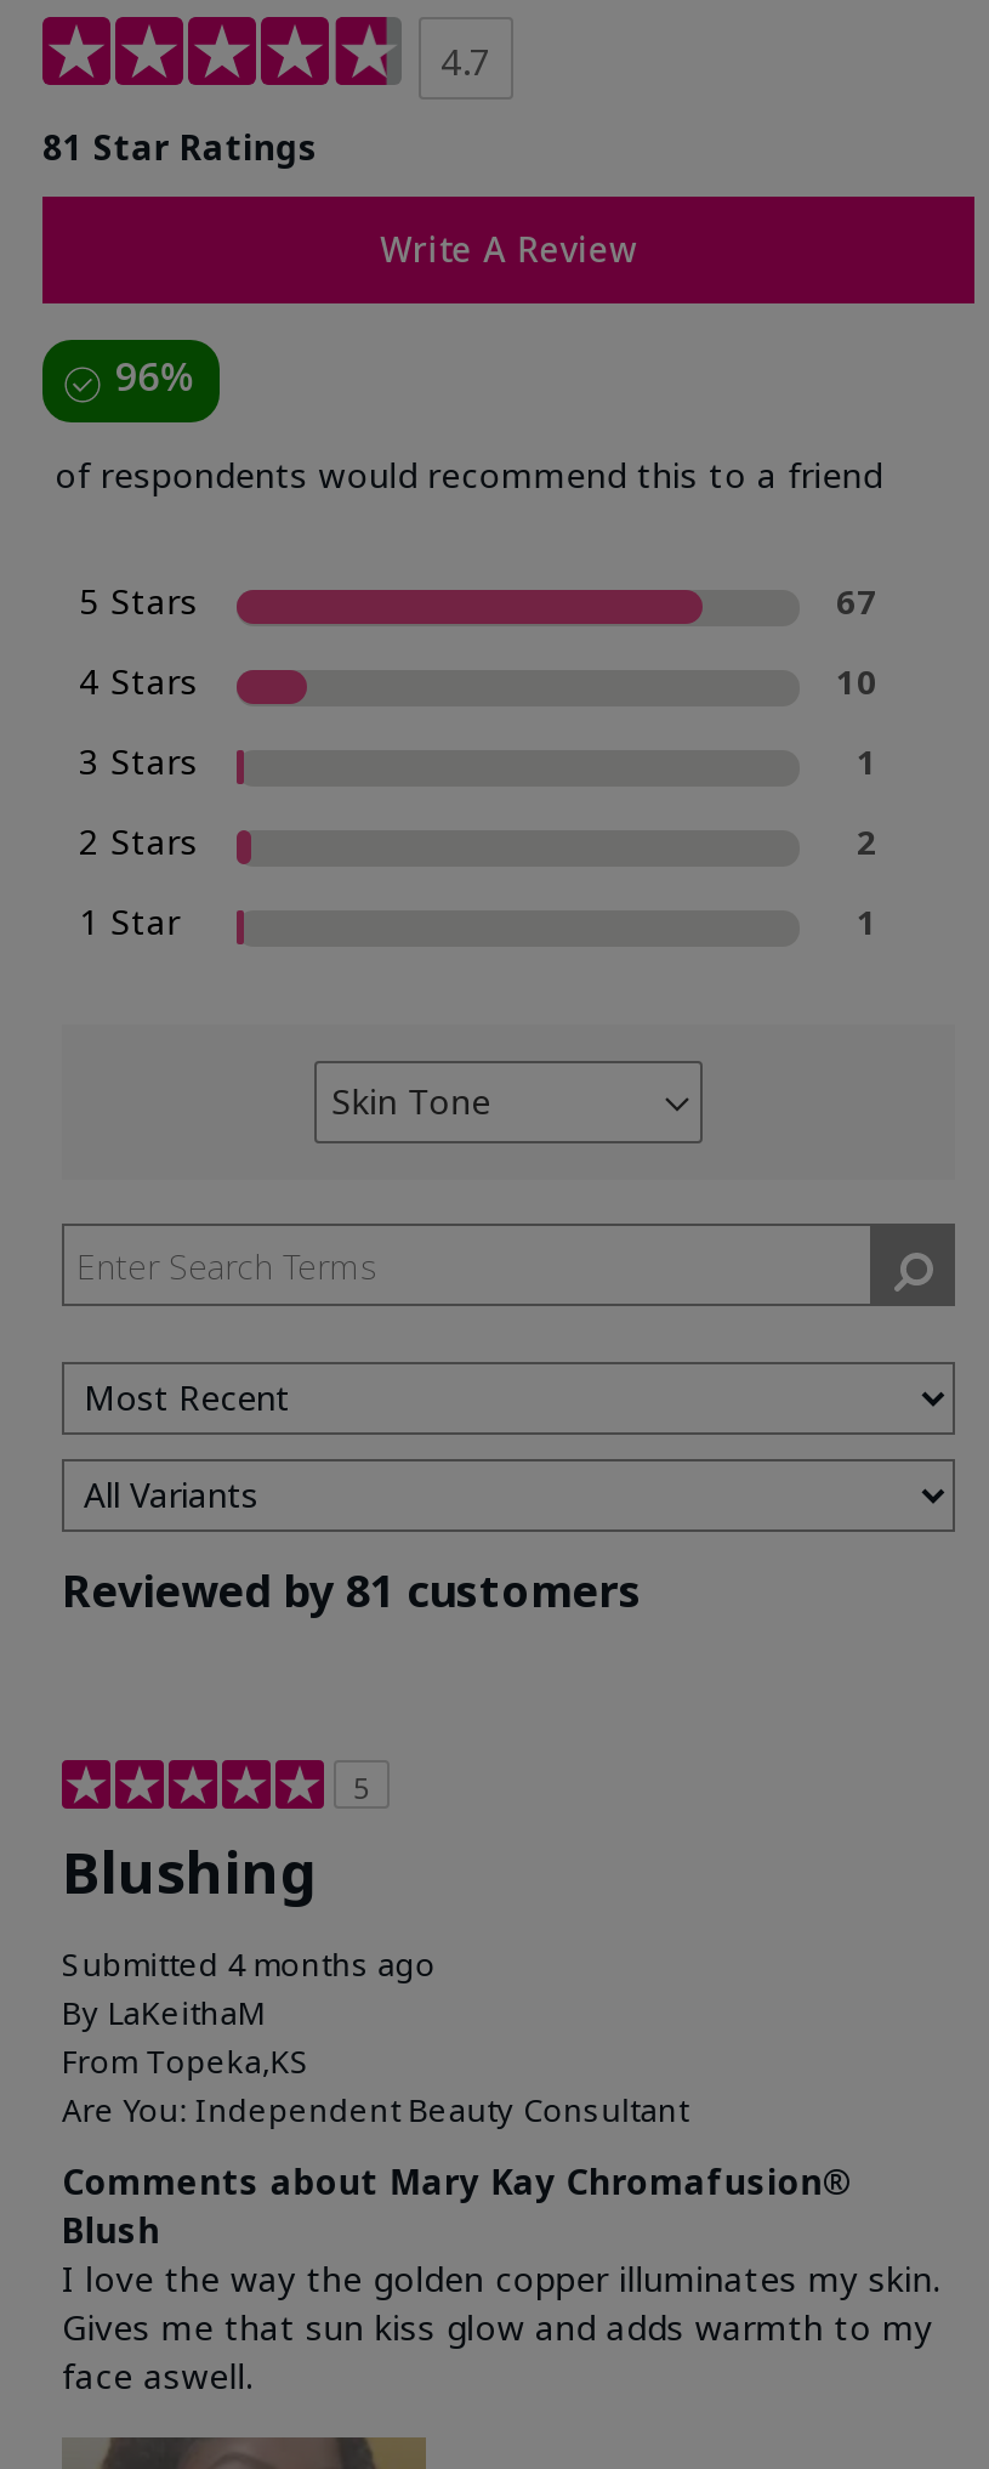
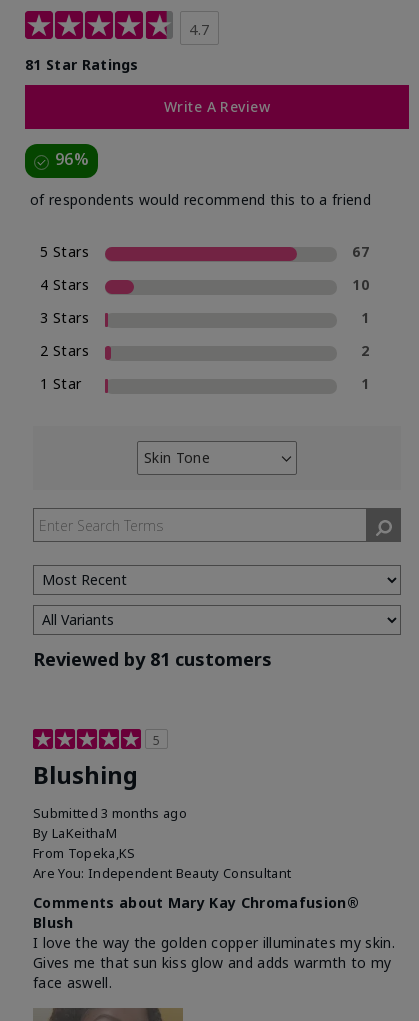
[62,1942,436,1986] Submitted 4 months ago -> [33,804,187,822] Submitted 3 months ago

